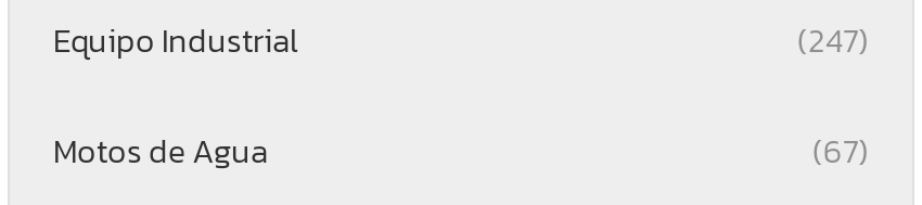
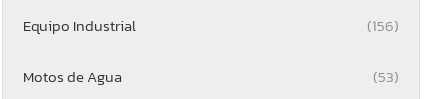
[797,14,869,64] (247) -> [367,13,399,36] (156)
[812,125,869,175] (67) -> [373,64,399,87] (53)

